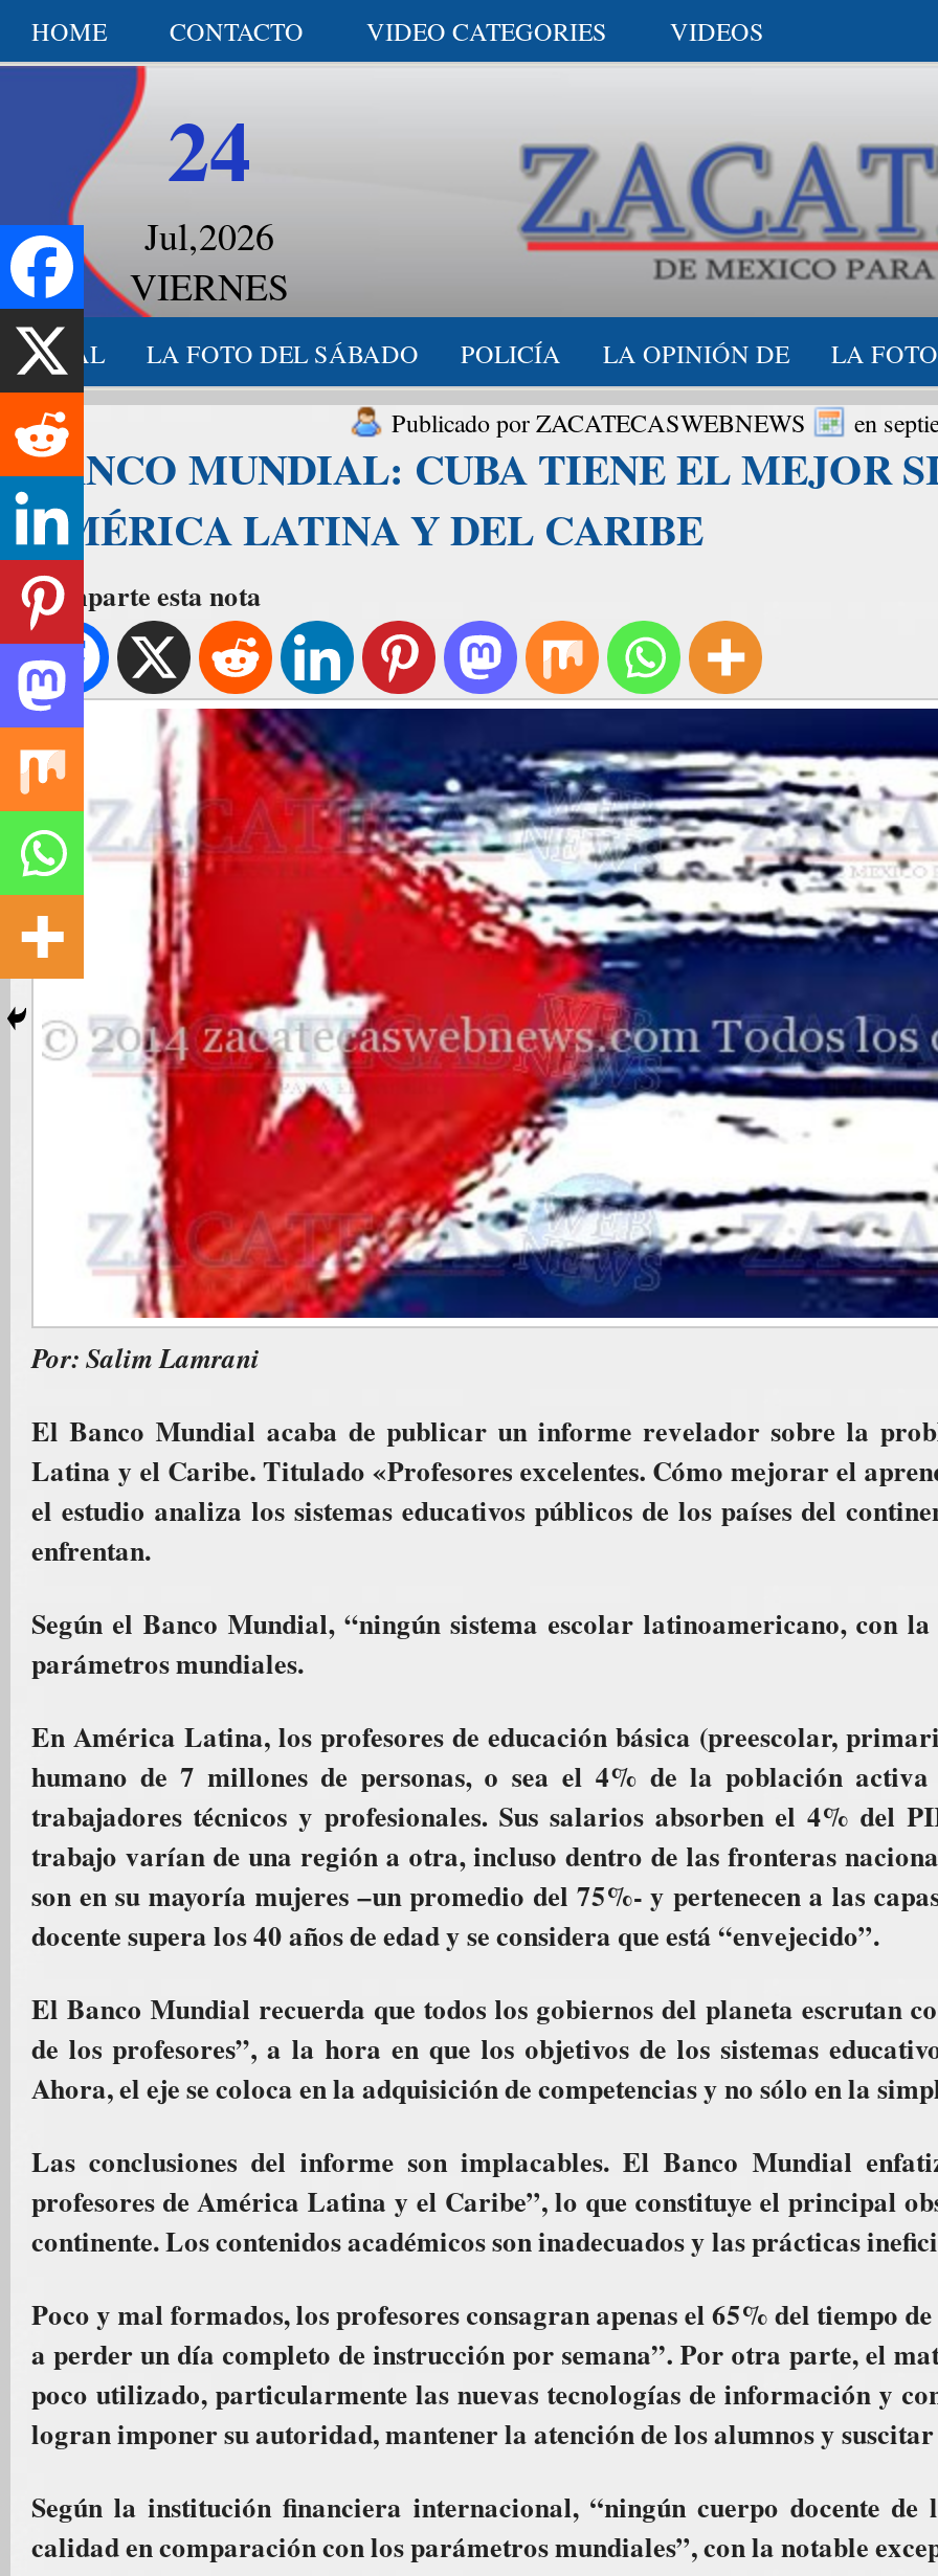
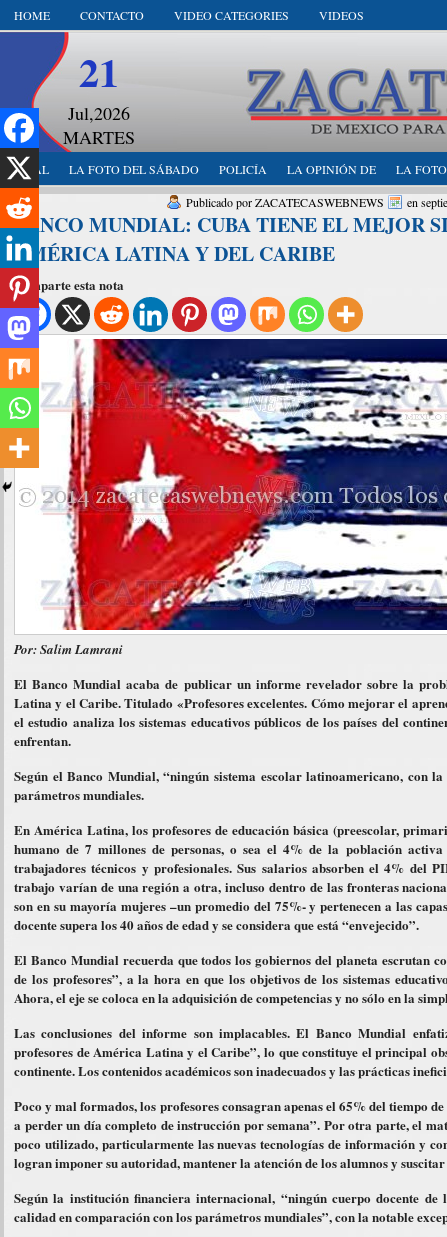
[167,87,251,210] 24 -> [79,42,119,101] 21
[130,261,289,311] VIERNES -> [63,125,135,149] MARTES

